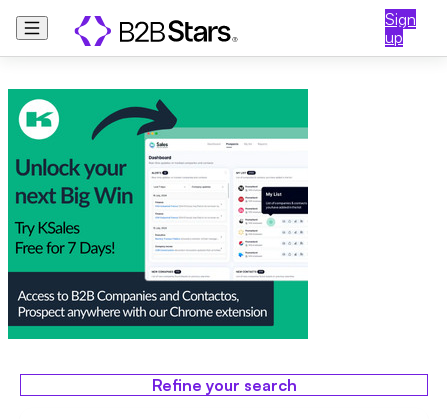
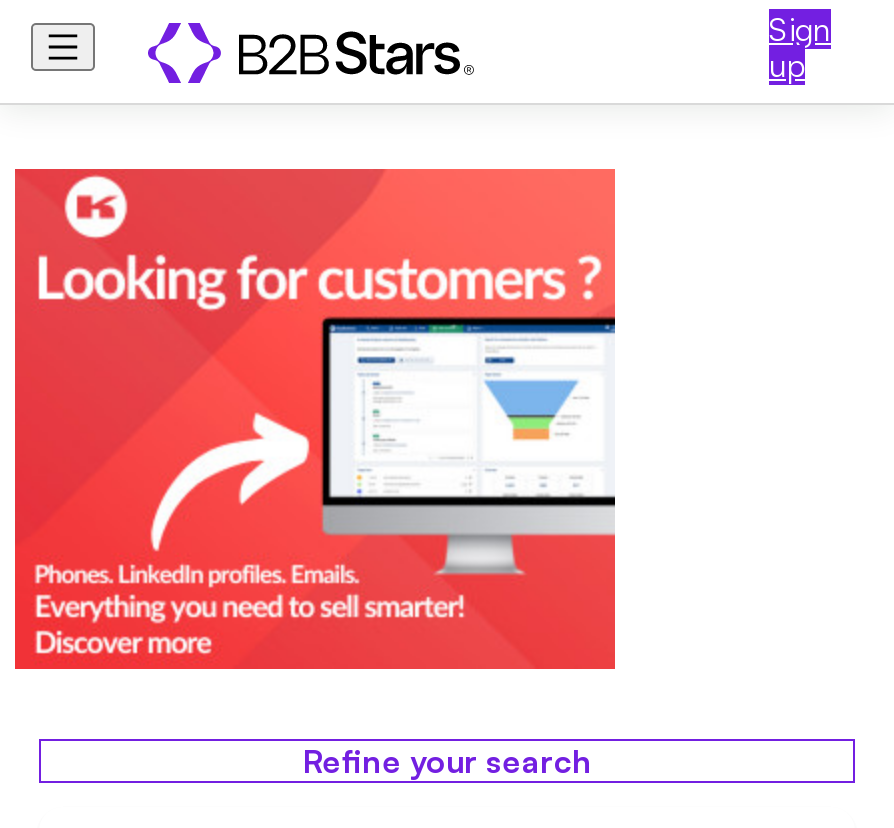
[7,88,309,340] [image] -> [13,167,617,671] [image]

